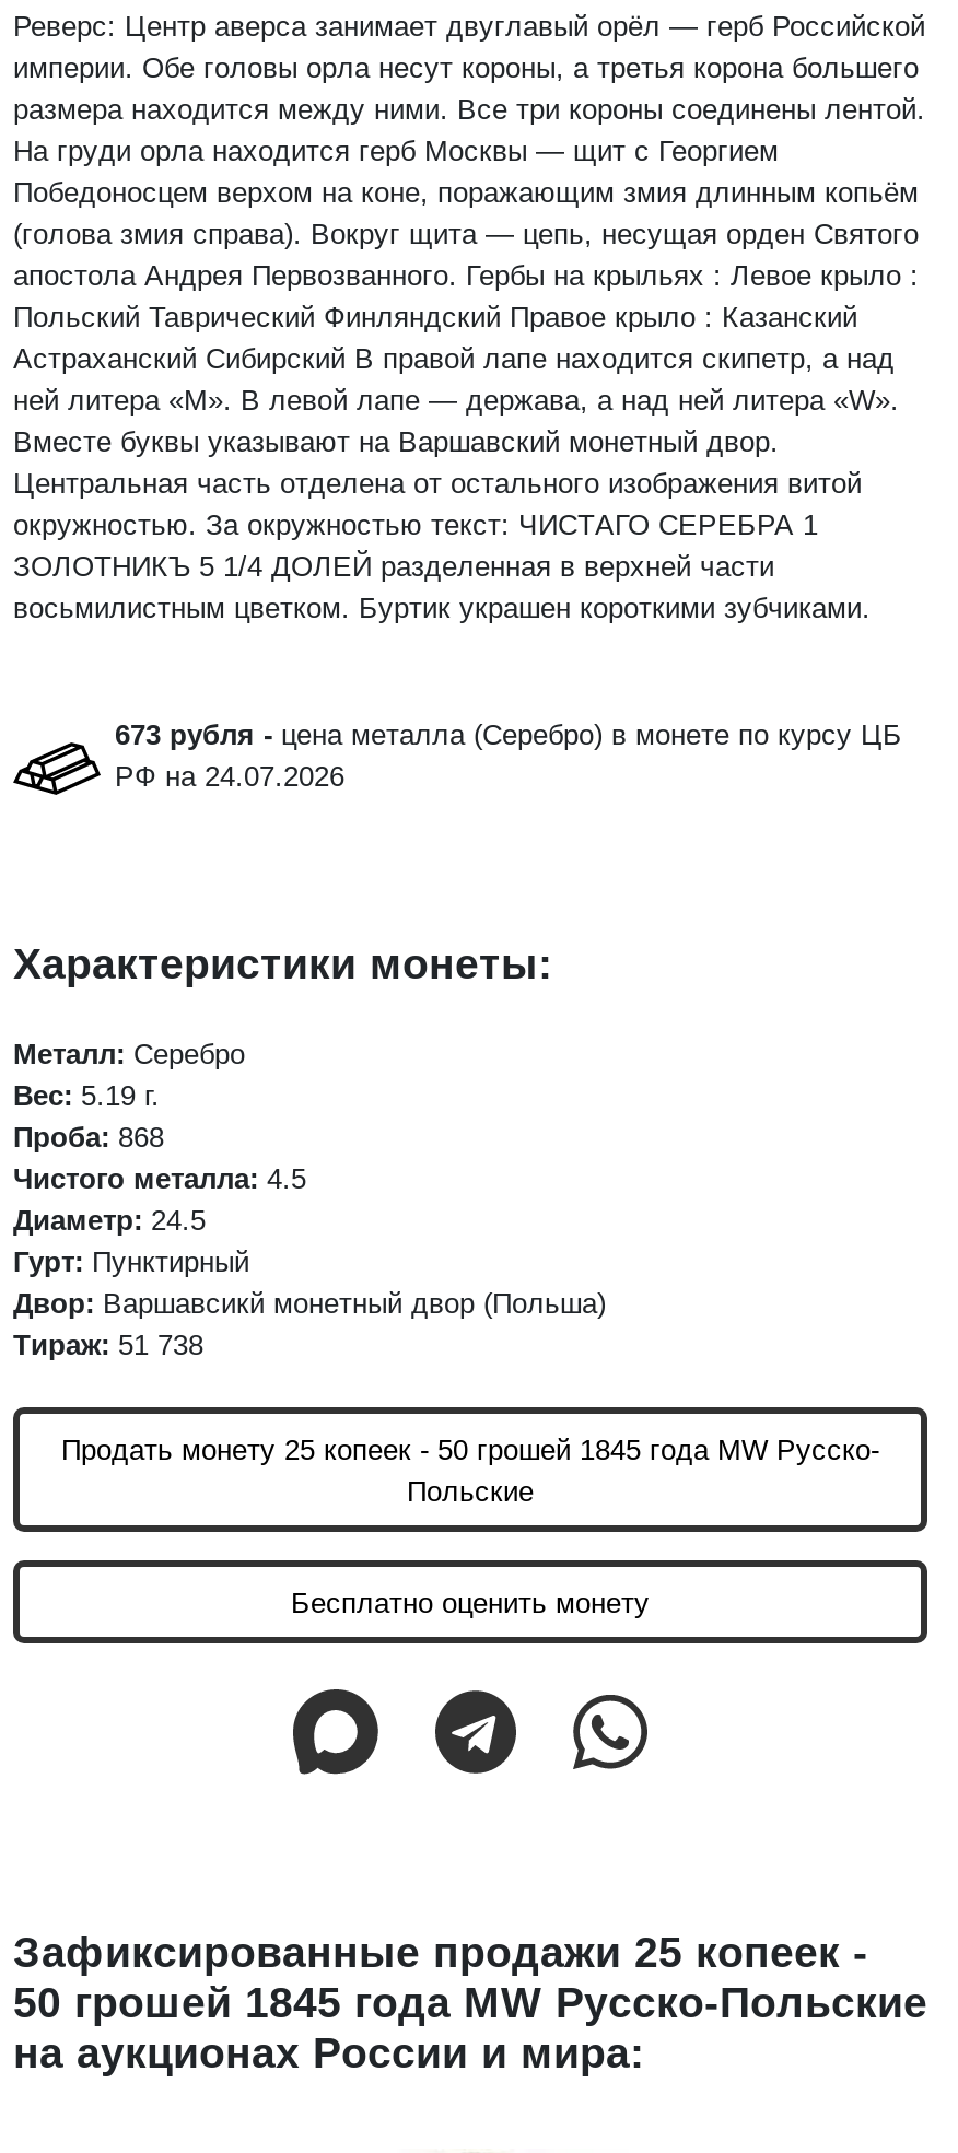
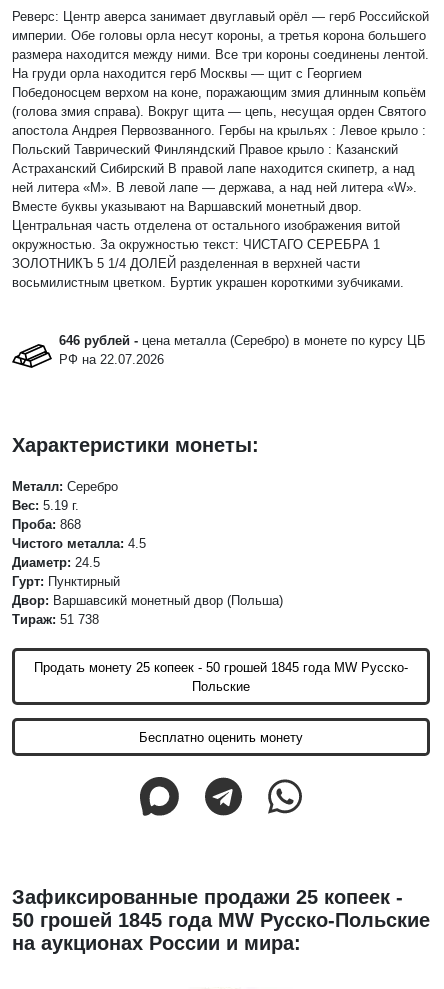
[115,718,902,751] 673 рубля - цена металла (Серебро) в монете по курсу ЦБ -> [58,333,425,348] 646 рублей - цена металла (Серебро) в монете по курсу ЦБ
[115,760,344,793] РФ на 24.07.2026 -> [58,352,163,367] РФ на 22.07.2026

